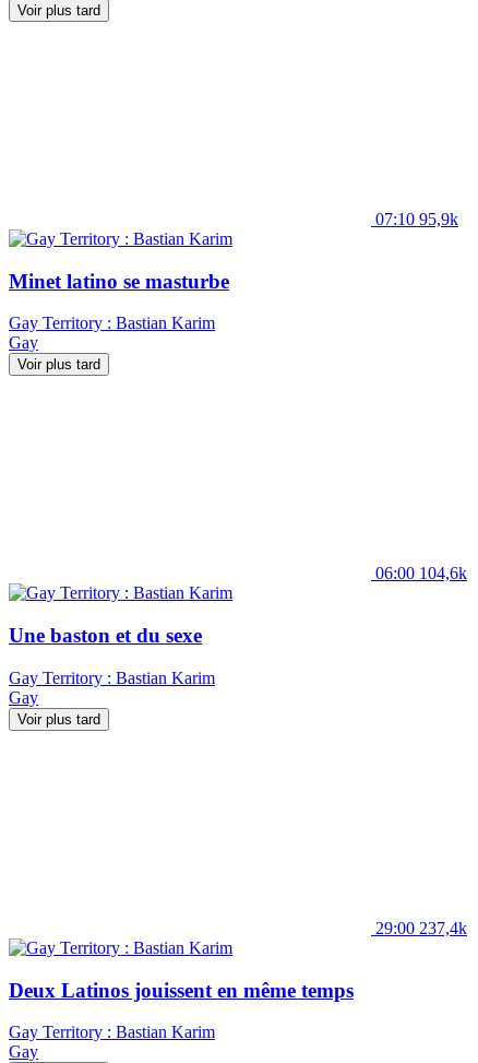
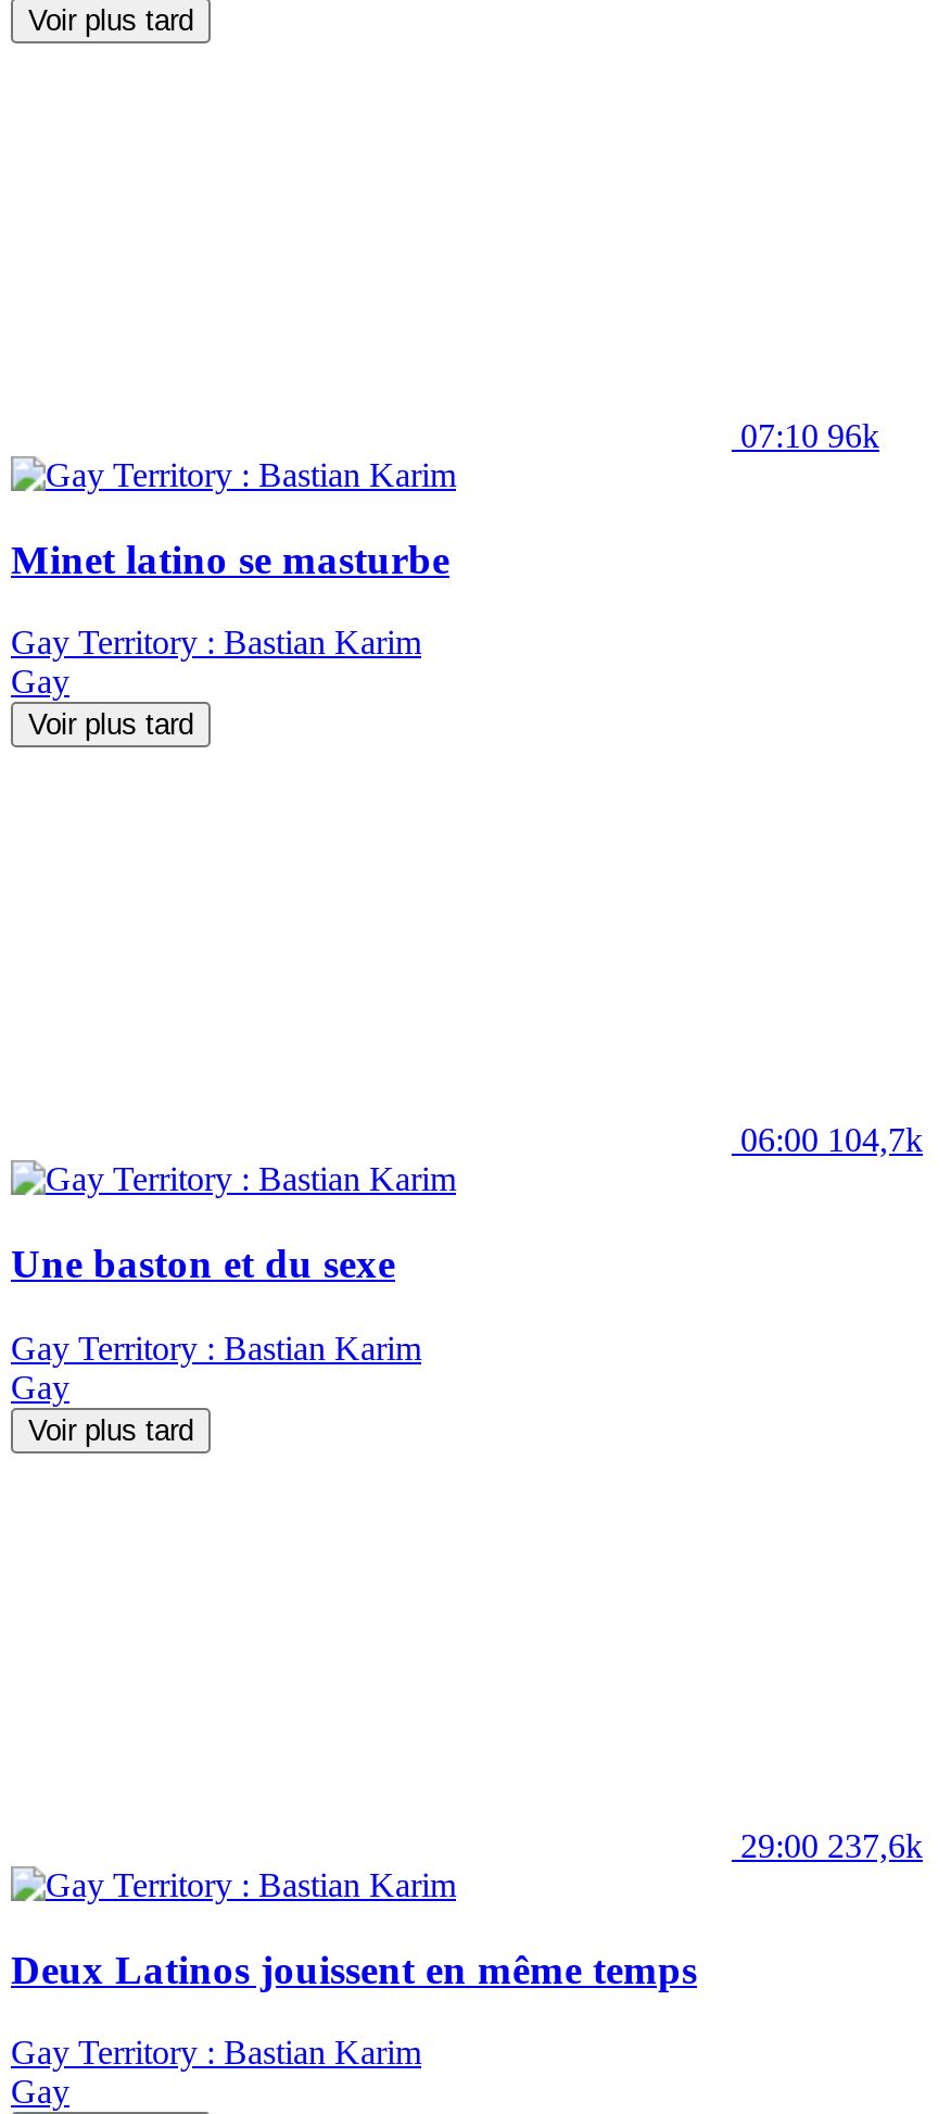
[375,210,458,228] 07:10 95,9k -> [740,417,879,454] 07:10 96k
[375,564,467,583] 06:00 104,6k -> [740,1122,923,1159] 06:00 104,7k
[375,919,467,937] 29:00 237,4k -> [740,1827,923,1864] 29:00 237,6k

